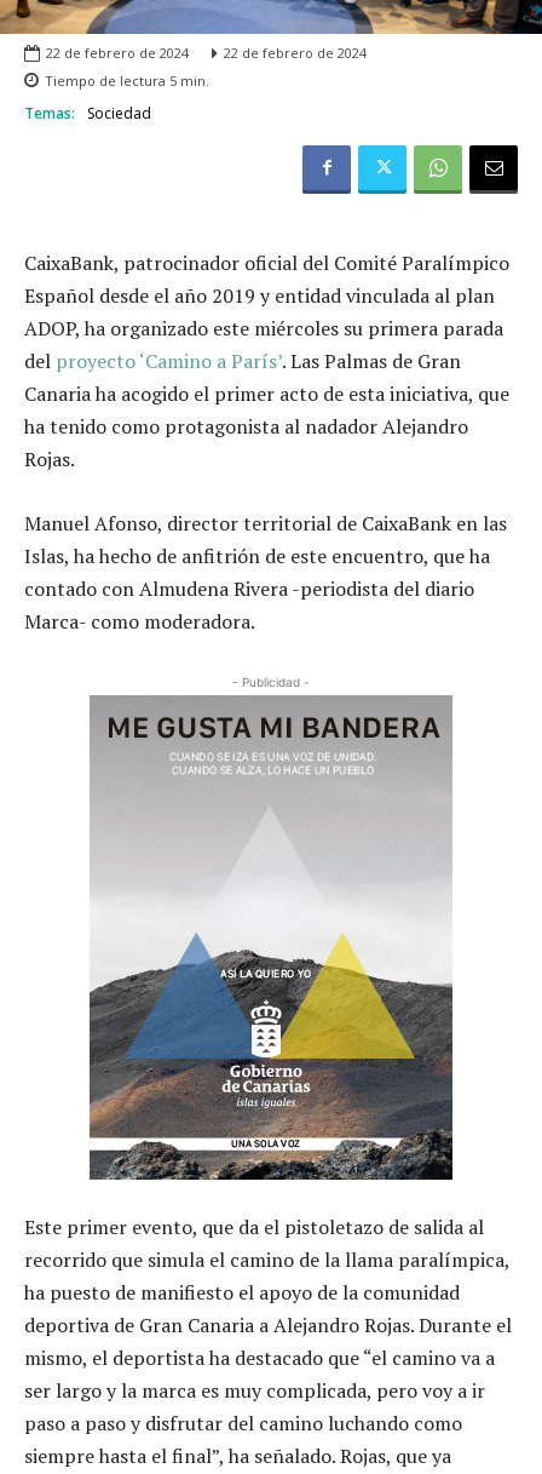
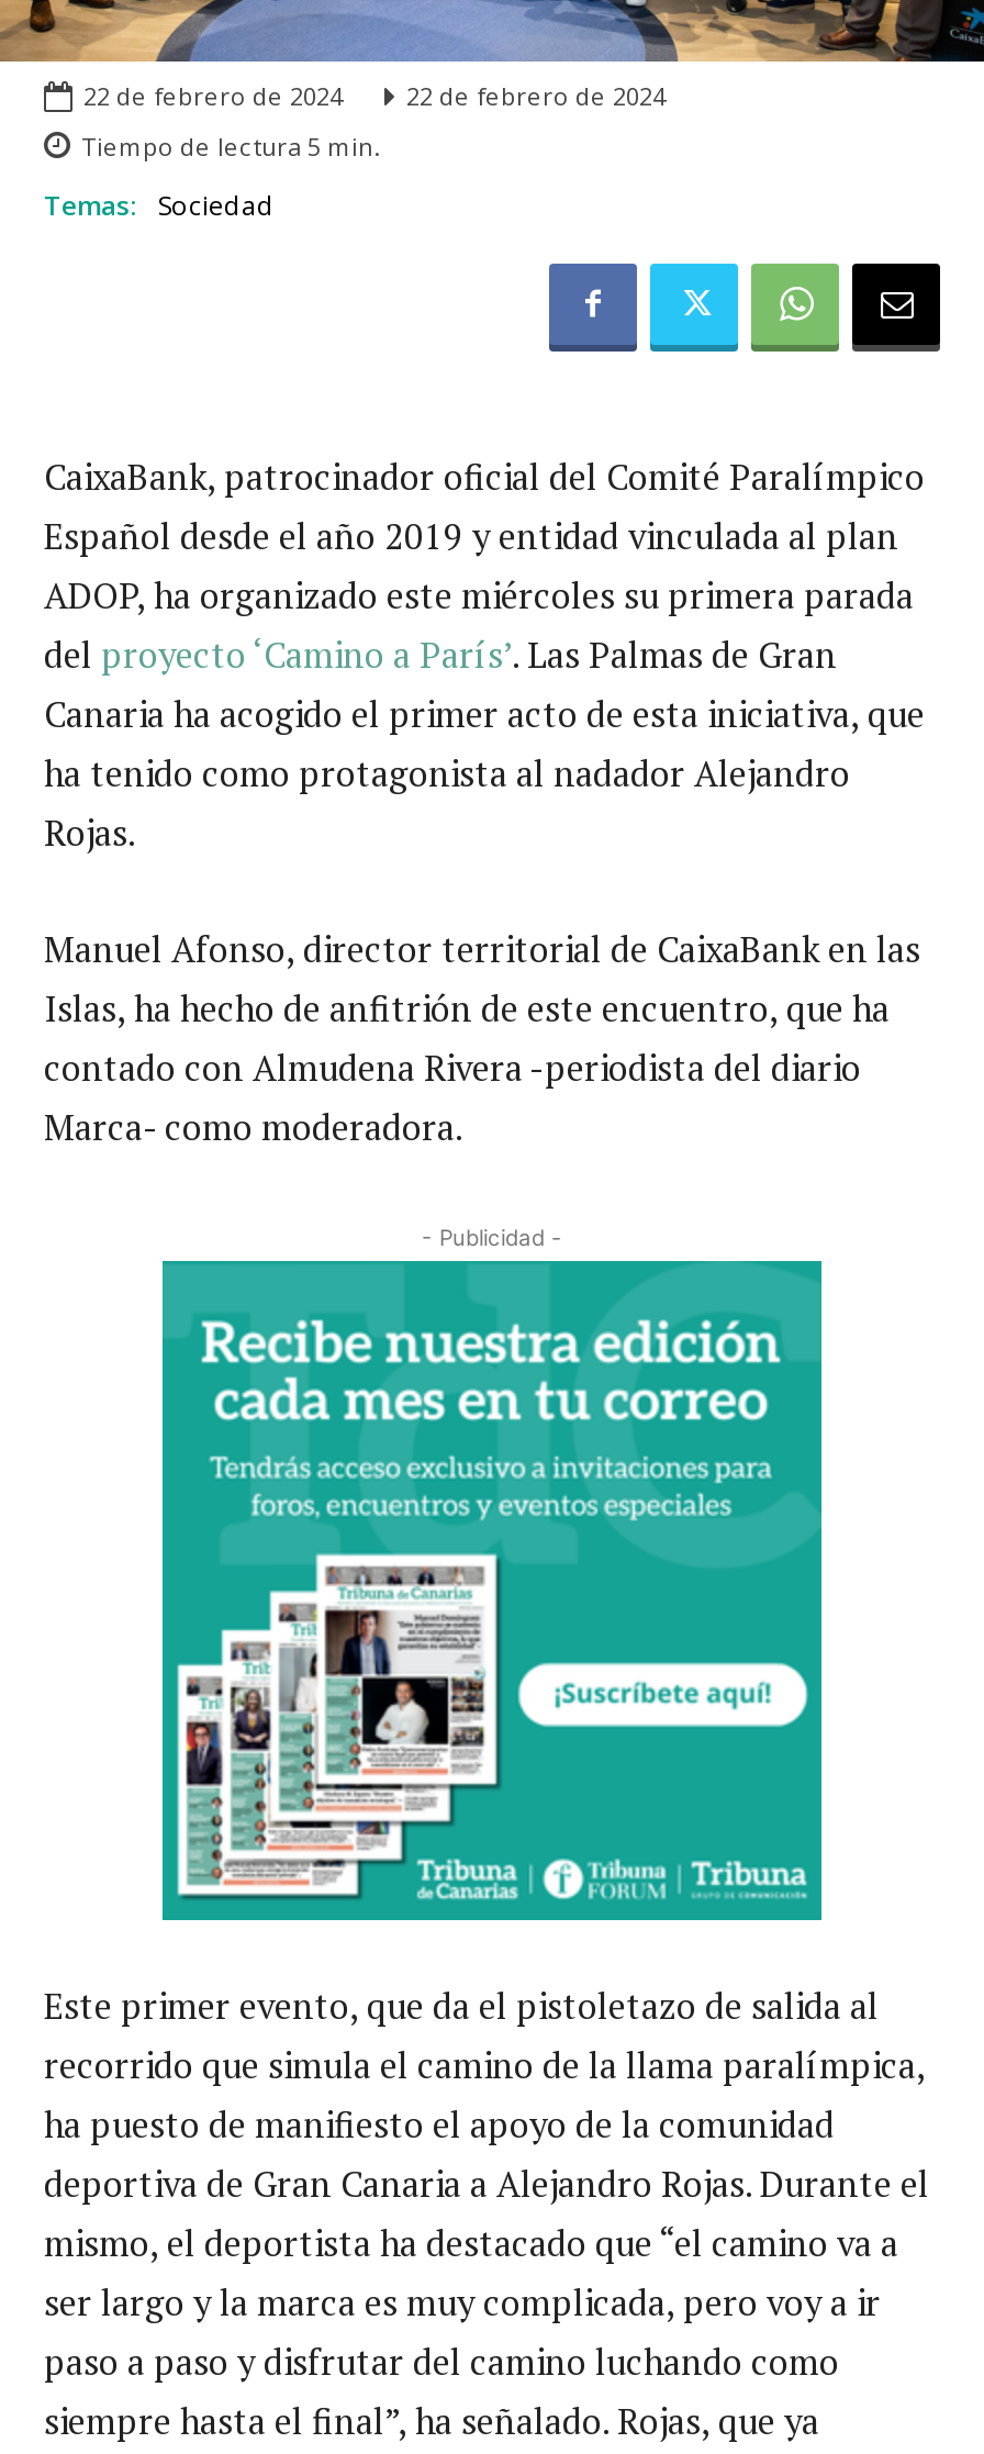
[88,695,454,1181] [image] -> [160,1259,824,1922] [image]

